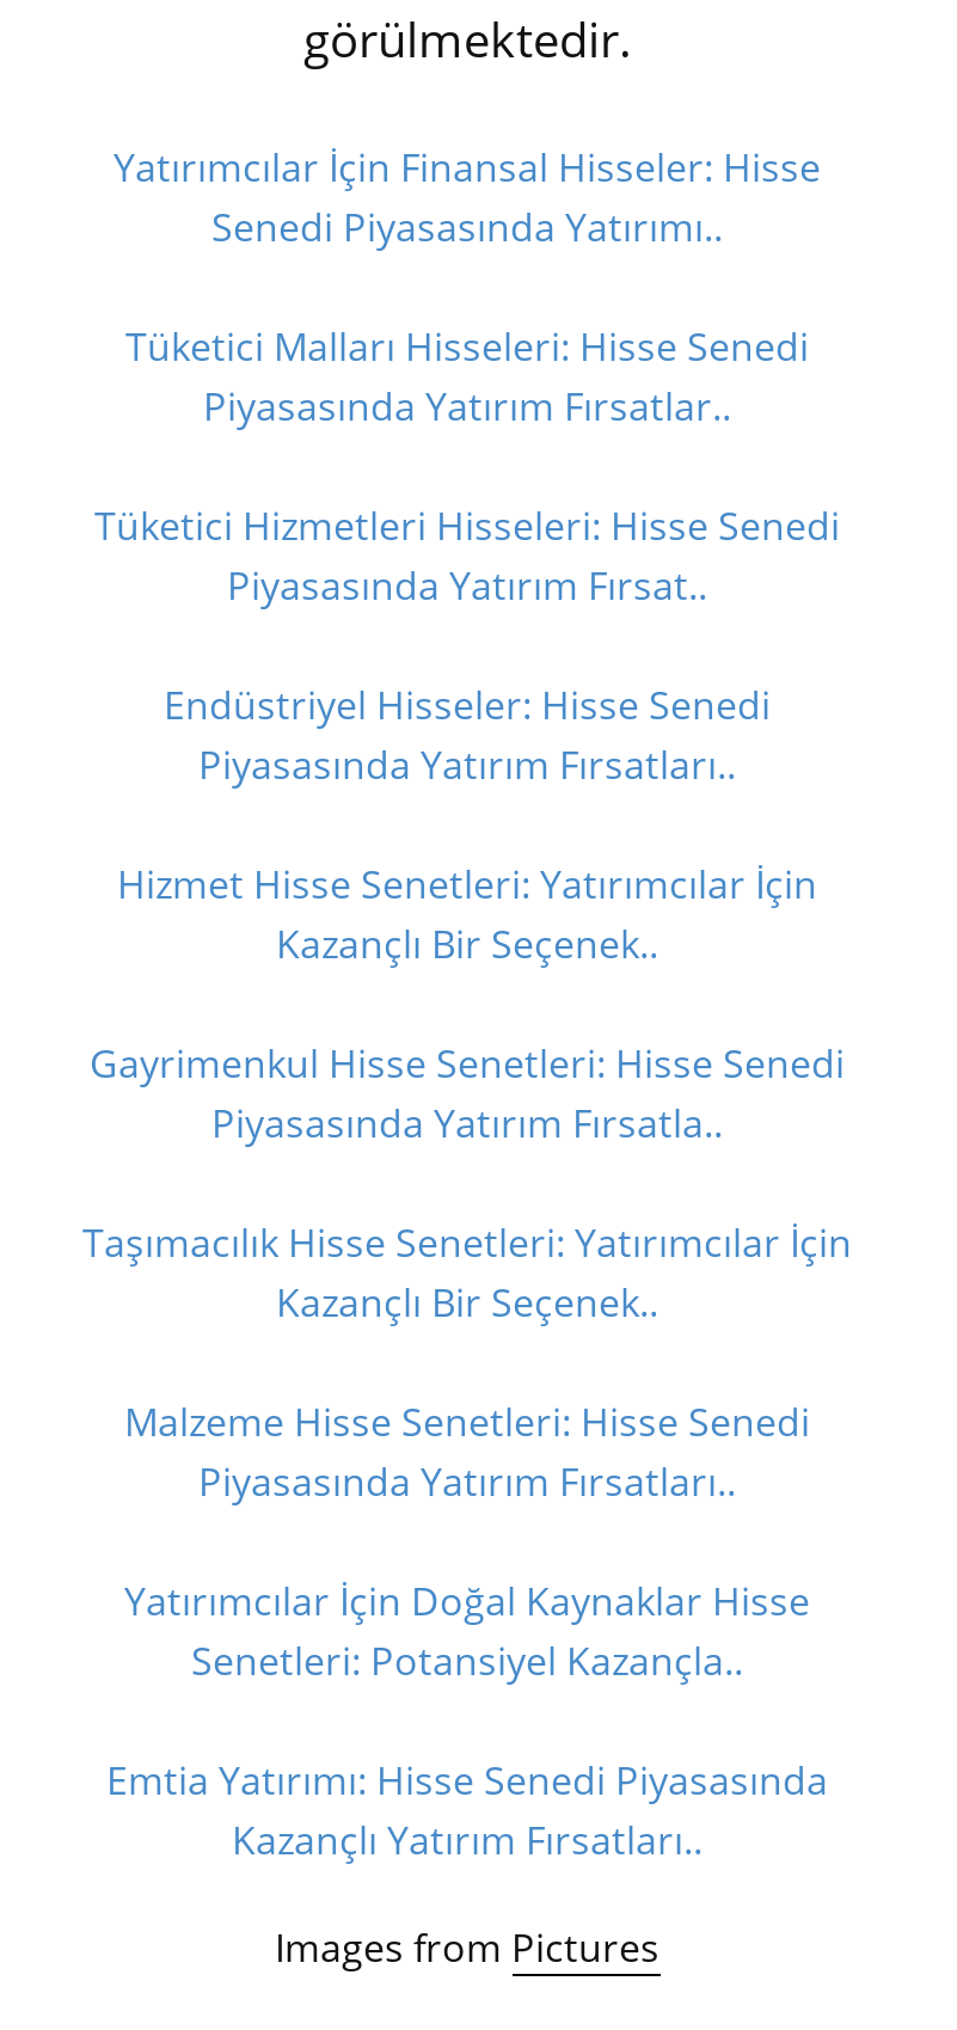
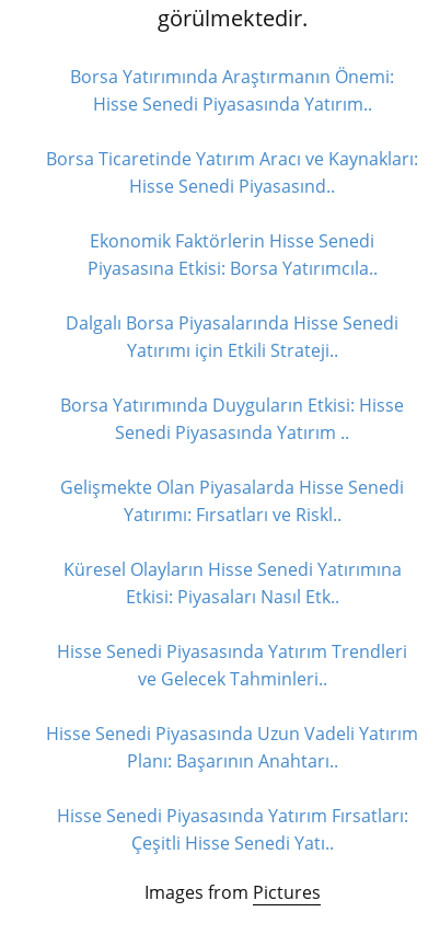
[114,141,821,253] Yatırımcılar İçin Finansal Hisseler: Hisse | Senedi Piyasasında Yatırımı.. -> [70,65,394,116] Borsa Yatırımında Araştırmanın Önemi: | Hisse Senedi Piyasasında Yatırım..
[125,320,809,433] Tüketici Malları Hisseleri: Hisse Senedi | Piyasasında Yatırım Fırsatlar.. -> [46,147,418,198] Borsa Ticaretinde Yatırım Aracı ve Kaynakları: | Hisse Senedi Piyasasınd..
[94,499,840,612] Tüketici Hizmetleri Hisseleri: Hisse Senedi | Piyasasında Yatırım Fırsat.. -> [87,229,377,280] Ekonomik Faktörlerin Hisse Senedi | Piyasasına Etkisi: Borsa Yatırımcıla..
[164,679,771,791] Endüstriyel Hisseler: Hisse Senedi | Piyasasında Yatırım Fırsatları.. -> [66,311,398,362] Dalgalı Borsa Piyasalarında Hisse Senedi | Yatırımı için Etkili Strateji..
[117,858,817,970] Hizmet Hisse Senetleri: Yatırımcılar İçin | Kazançlı Bir Seçenek.. -> [60,393,404,445] Borsa Yatırımında Duyguların Etkisi: Hisse | Senedi Piyasasında Yatırım ..
[90,1037,845,1149] Gayrimenkul Hisse Senetleri: Hisse Senedi | Piyasasında Yatırım Fırsatla.. -> [60,475,404,527] Gelişmekte Olan Piyasalarda Hisse Senedi | Yatırımı: Fırsatları ve Riskl..
[82,1216,852,1329] Taşımacılık Hisse Senetleri: Yatırımcılar İçin | Kazançlı Bir Seçenek.. -> [63,557,401,609] Küresel Olayların Hisse Senedi Yatırımına | Etkisi: Piyasaları Nasıl Etk..
[124,1396,810,1508] Malzeme Hisse Senetleri: Hisse Senedi | Piyasasında Yatırım Fırsatları.. -> [57,639,407,691] Hisse Senedi Piyasasında Yatırım Trendleri | ve Gelecek Tahminleri..
[124,1575,810,1687] Yatırımcılar İçin Doğal Kaynaklar Hisse | Senetleri: Potansiyel Kazançla.. -> [46,722,418,773] Hisse Senedi Piyasasında Uzun Vadeli Yatırım | Planı: Başarının Anahtarı..
[106,1754,828,1866] Emtia Yatırımı: Hisse Senedi Piyasasında | Kazançlı Yatırım Fırsatları.. -> [56,804,408,855] Hisse Senedi Piyasasında Yatırım Fırsatları: | Çeşitli Hisse Senedi Yatı..

